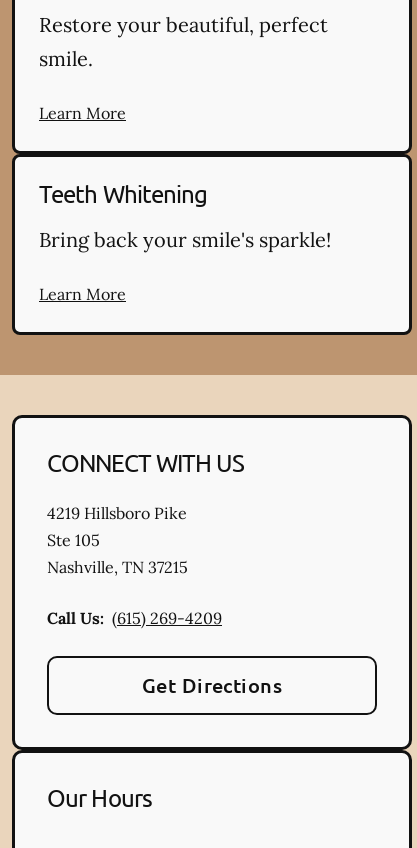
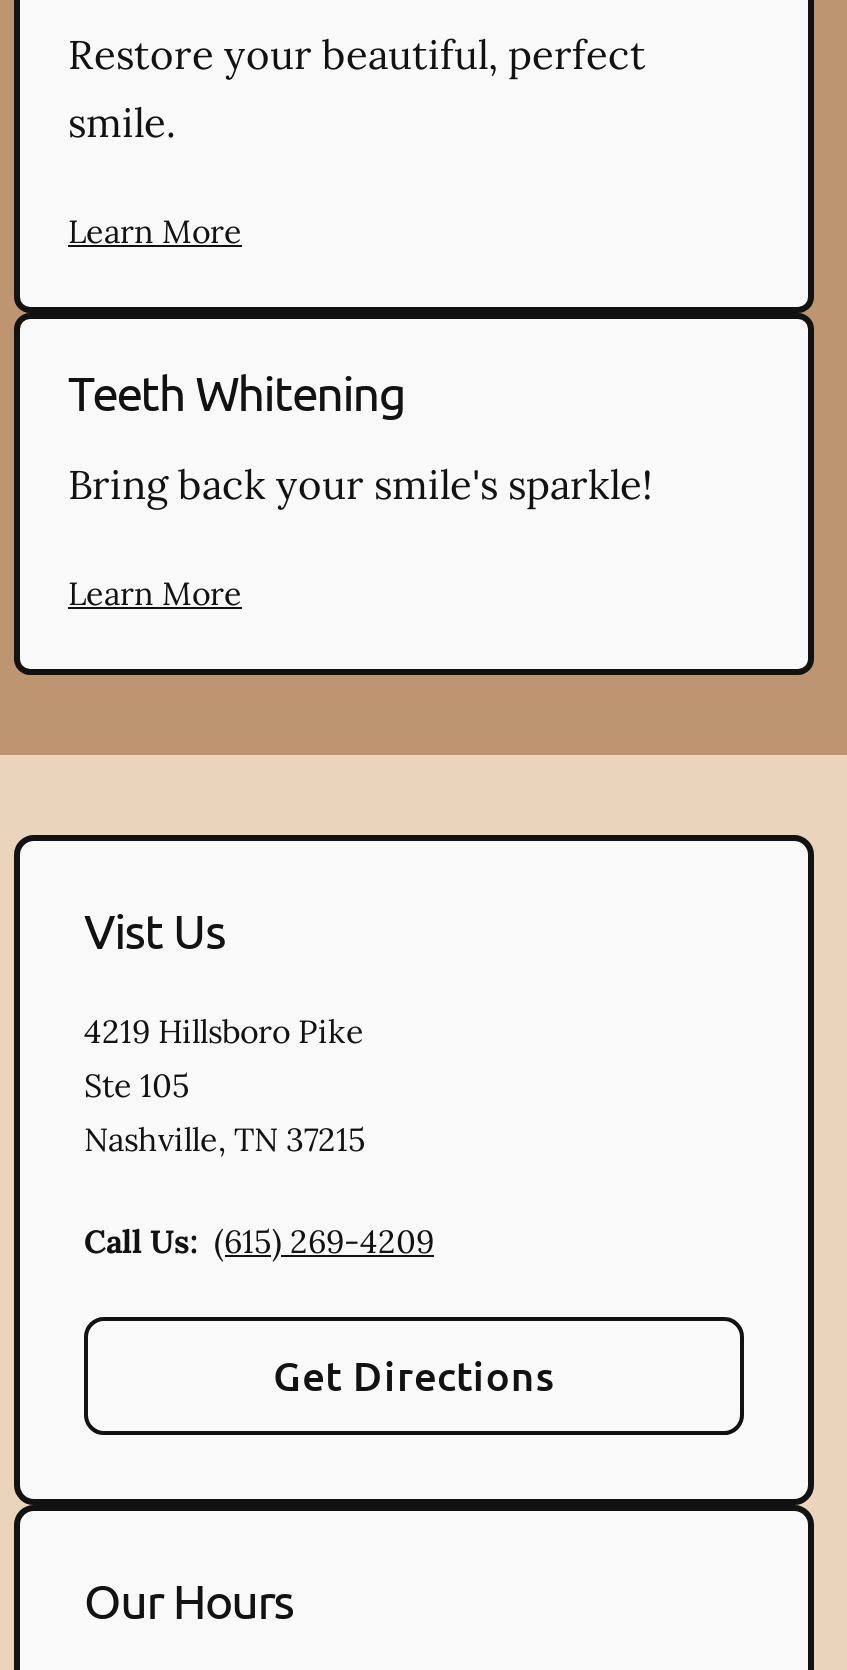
[47,447,244,476] CONNECT WITH US -> [84,900,225,958] Vist Us

